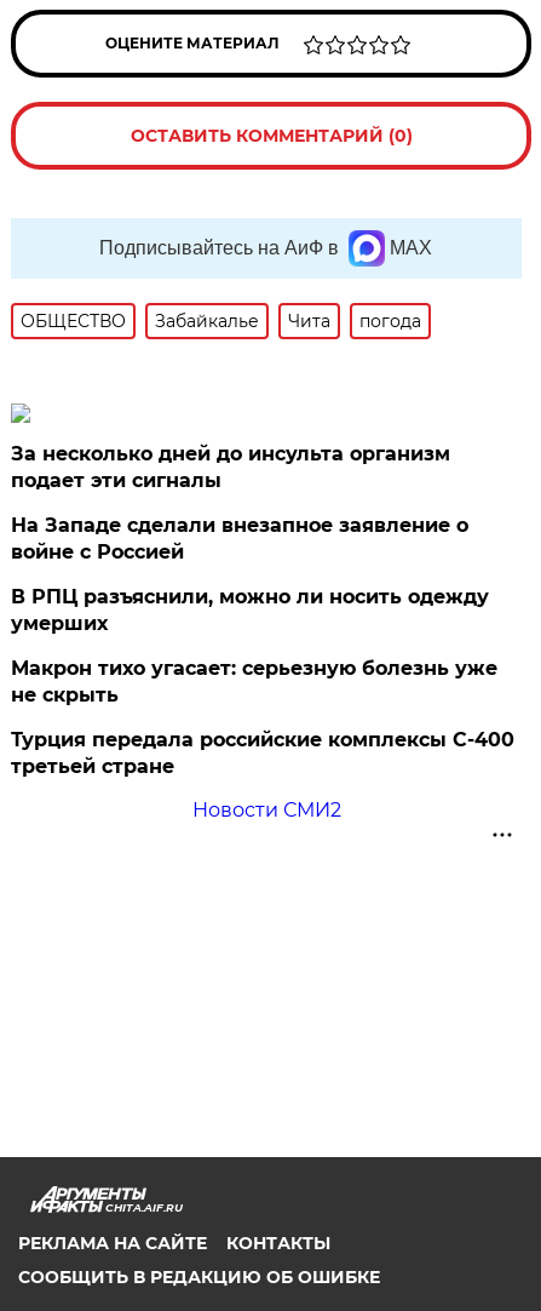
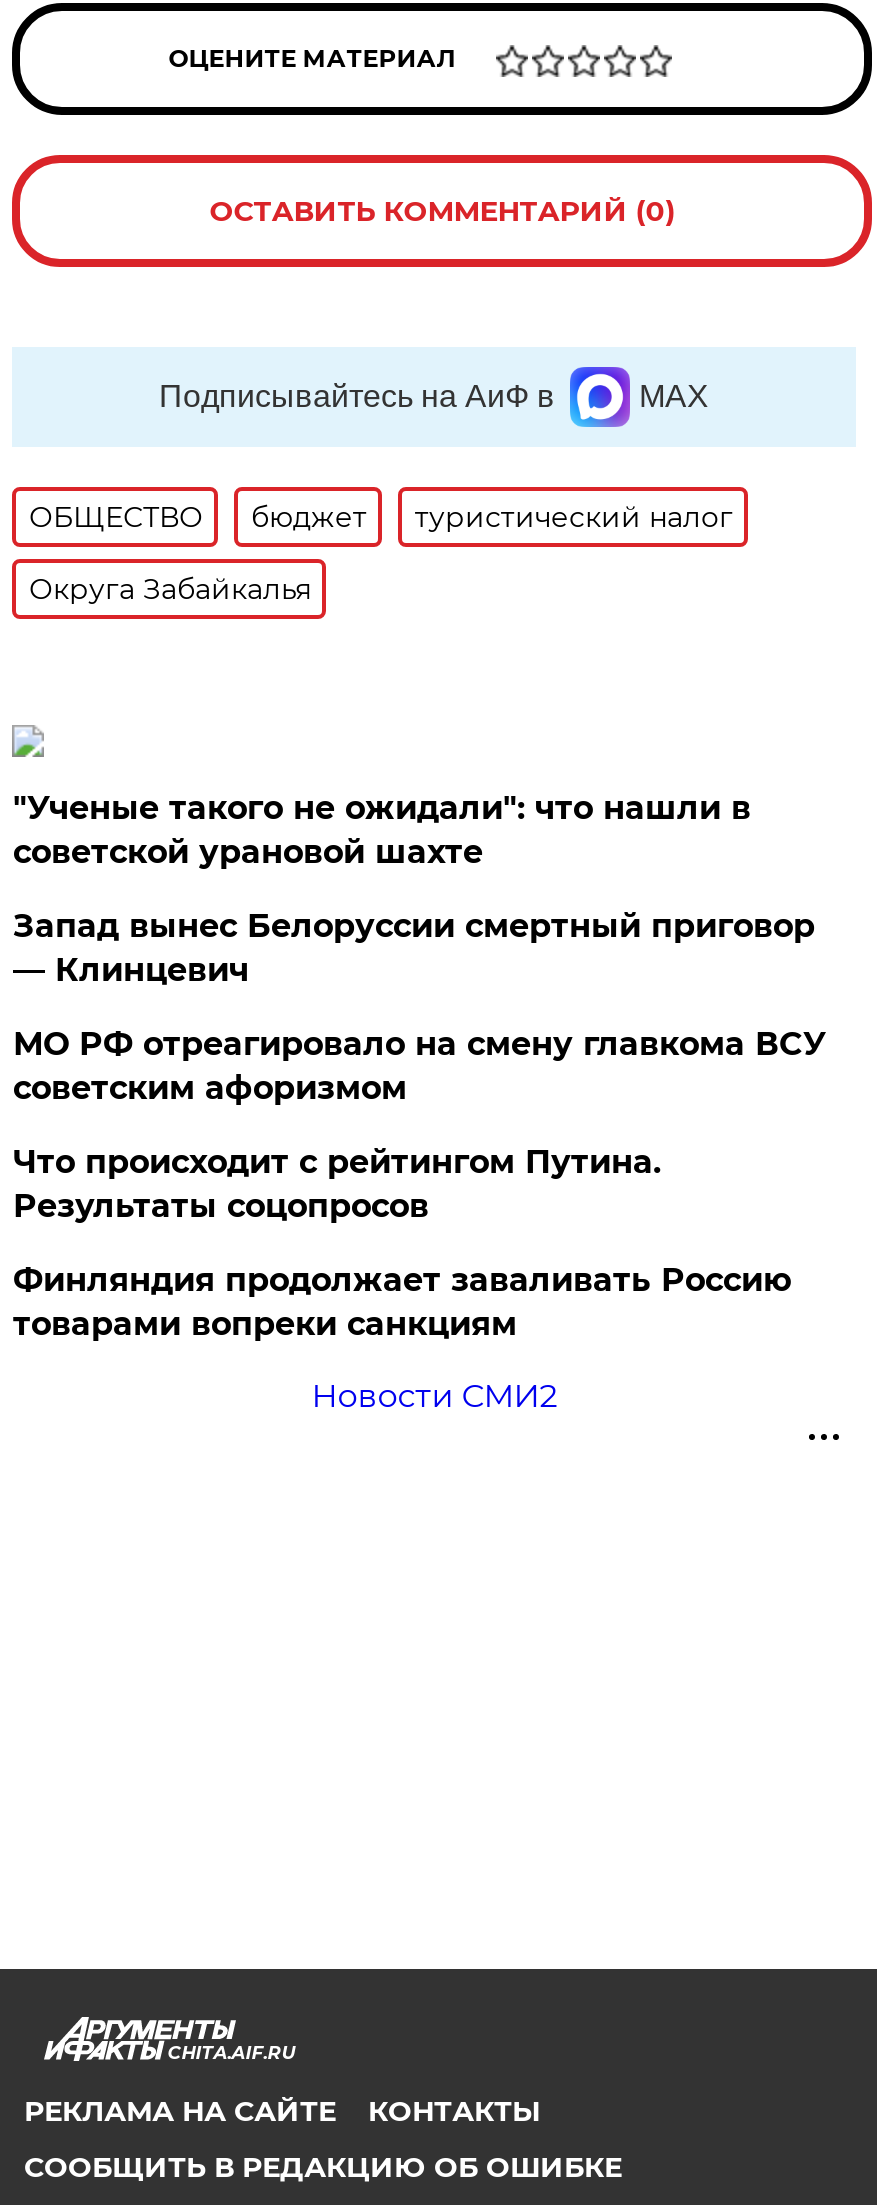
[155,310,422,332] Забайкалье | Чита | погода -> [29,499,733,607] бюджет | туристический налог | Округа Забайкалья
[11,442,515,778] За несколько дней до инсульта организм | подает эти сигналы | На Западе сделали внезапное заявление о | войне с Россией | В РПЦ разъяснили, можно ли носить одежду | умерших | Макрон тихо угасает: серьезную болезнь уже | не скрыть | Турция передала российские комплексы С-400 | третьей стране -> [13,789,827,1343] "Ученые такого не ожидали": что нашли в | советской урановой шахте | Запад вынес Белоруссии смертный приговор | — Клинцевич | МО РФ отреагировало на смену главкома ВСУ | советским афоризмом | Что происходит с рейтингом Путина. | Результаты соцопросов | Финляндия продолжает заваливать Россию | товарами вопреки санкциям

